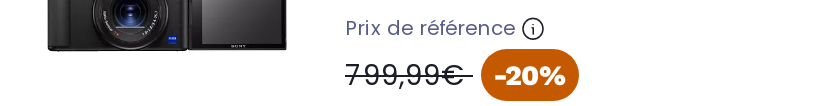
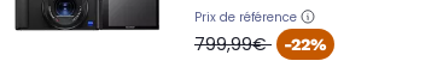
[493,58,567,90] -20% -> [284,35,327,54] -22%

